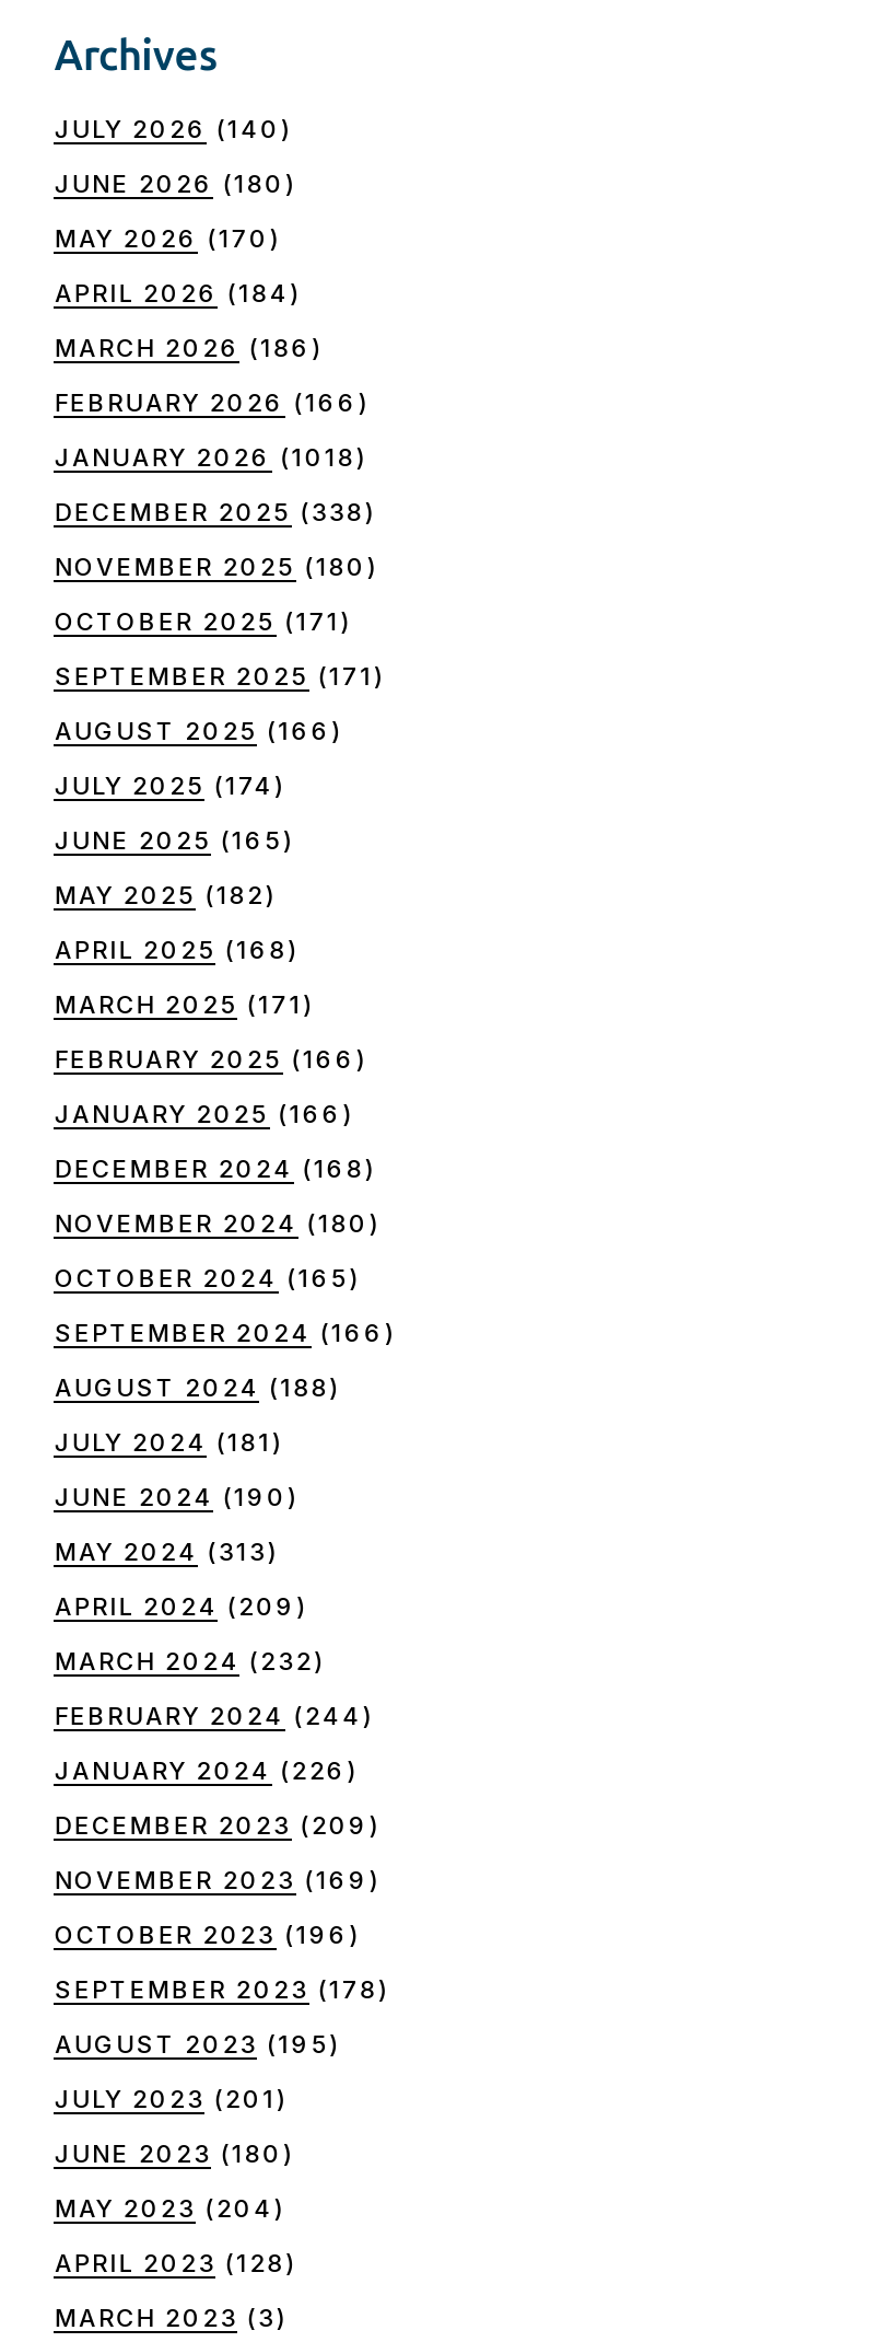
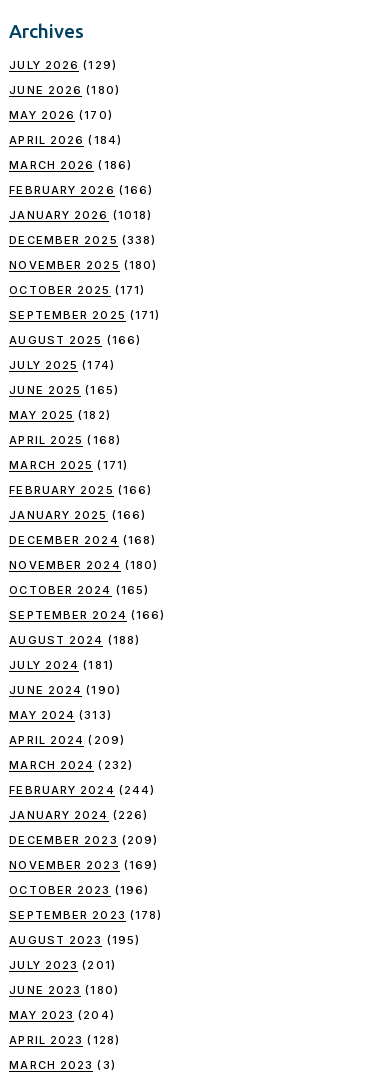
[54,113,291,143] JULY 2026 (140) -> [9,58,117,72] JULY 2026 (129)

